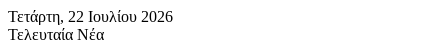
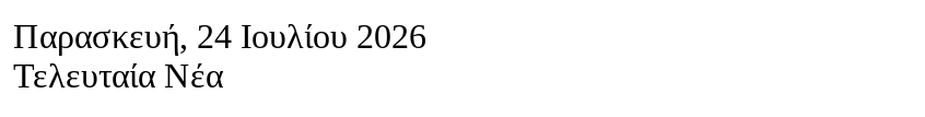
[8,8,173,25] Τετάρτη, 22 Ιουλίου 2026 -> [13,17,426,55] Παρασκευή, 24 Ιουλίου 2026

